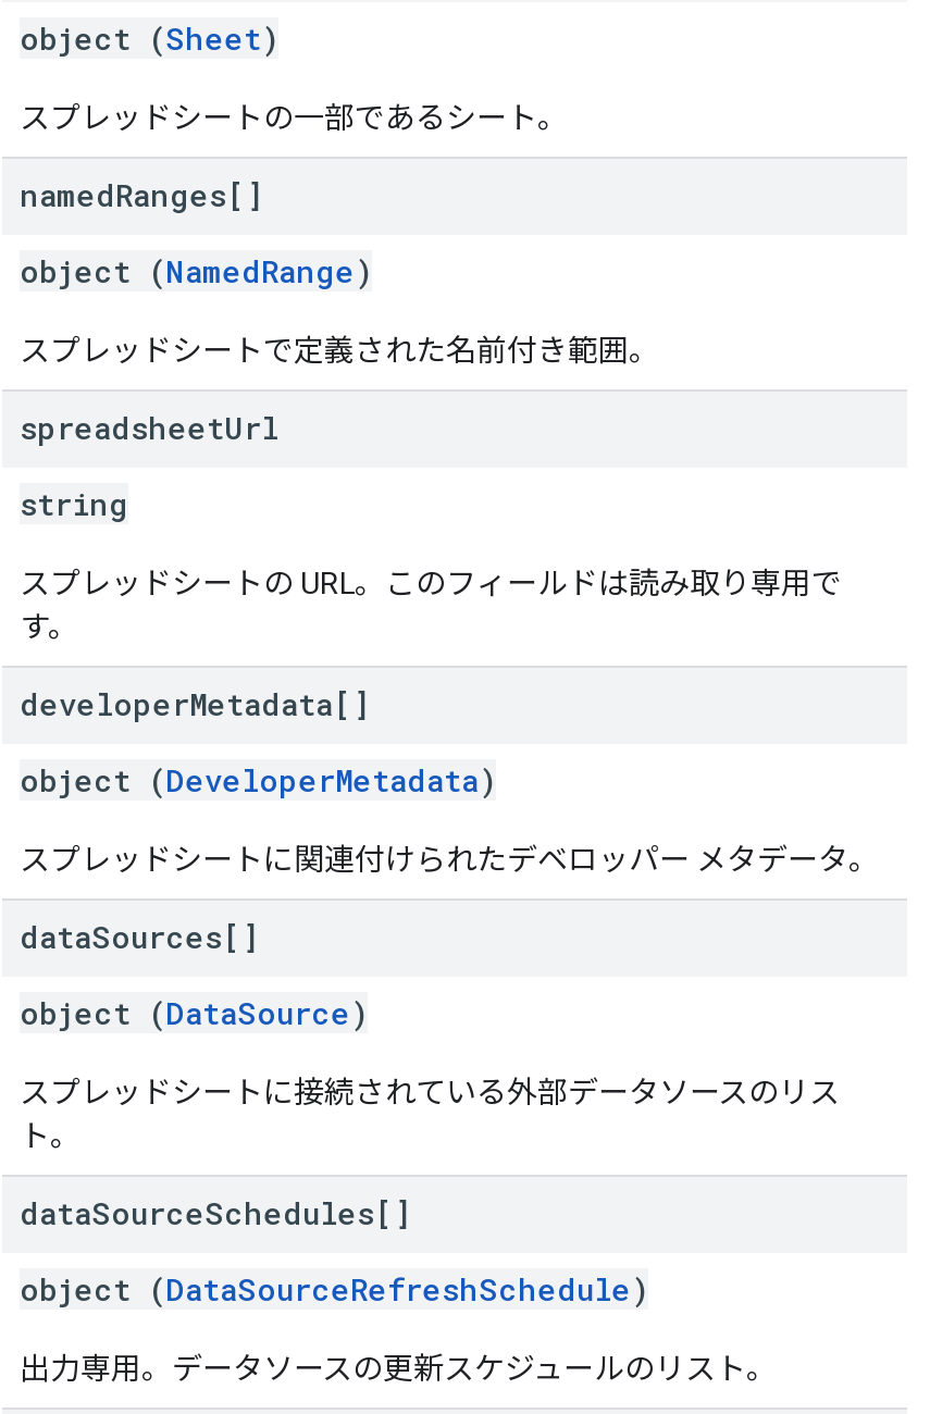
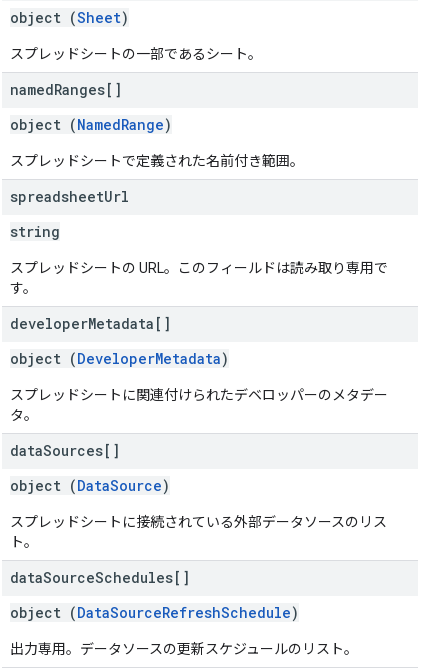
[20,842,879,877] スプレッドシートに関連付けられたデベロッパー メタデータ。 -> [10,387,388,423] スプレッドシートに関連付けられたデベロッパーのメタデー | タ。

